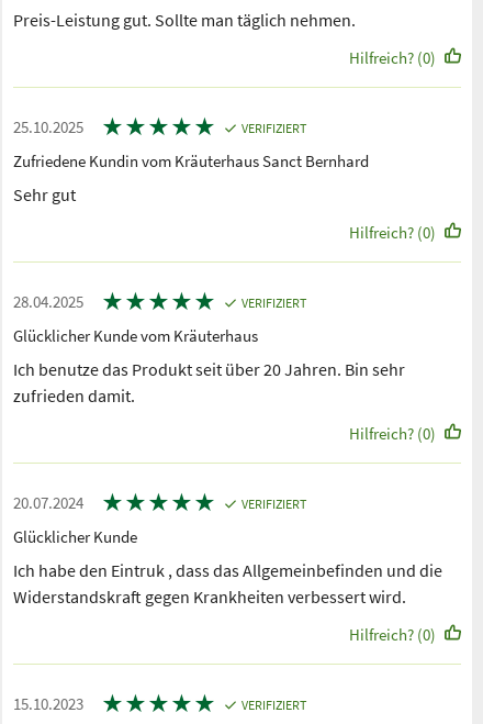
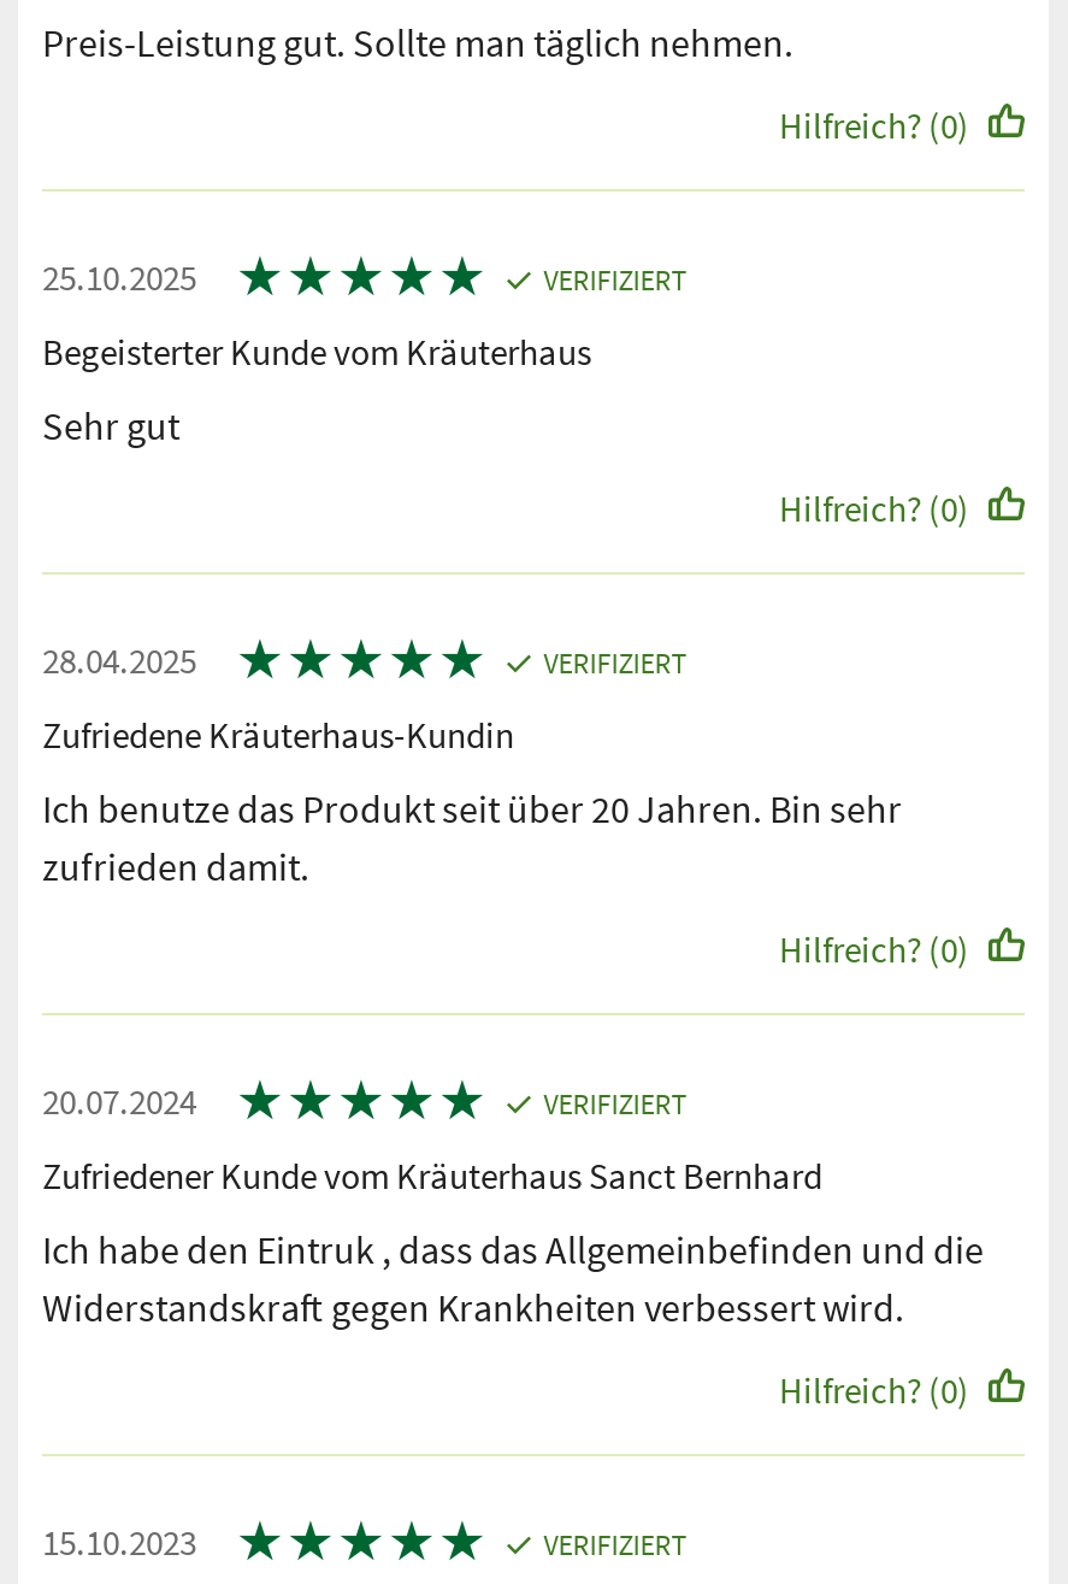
[13,151,369,171] Zufriedene Kundin vom Kräuterhaus Sanct Bernhard -> [42,329,591,375] Begeisterter Kunde vom Kräuterhaus
[13,325,258,346] Glücklicher Kunde vom Kräuterhaus -> [42,712,514,758] Zufriedene Kräuterhaus-Kundin
[13,526,137,547] Glücklicher Kunde -> [42,1153,822,1199] Zufriedener Kunde vom Kräuterhaus Sanct Bernhard

